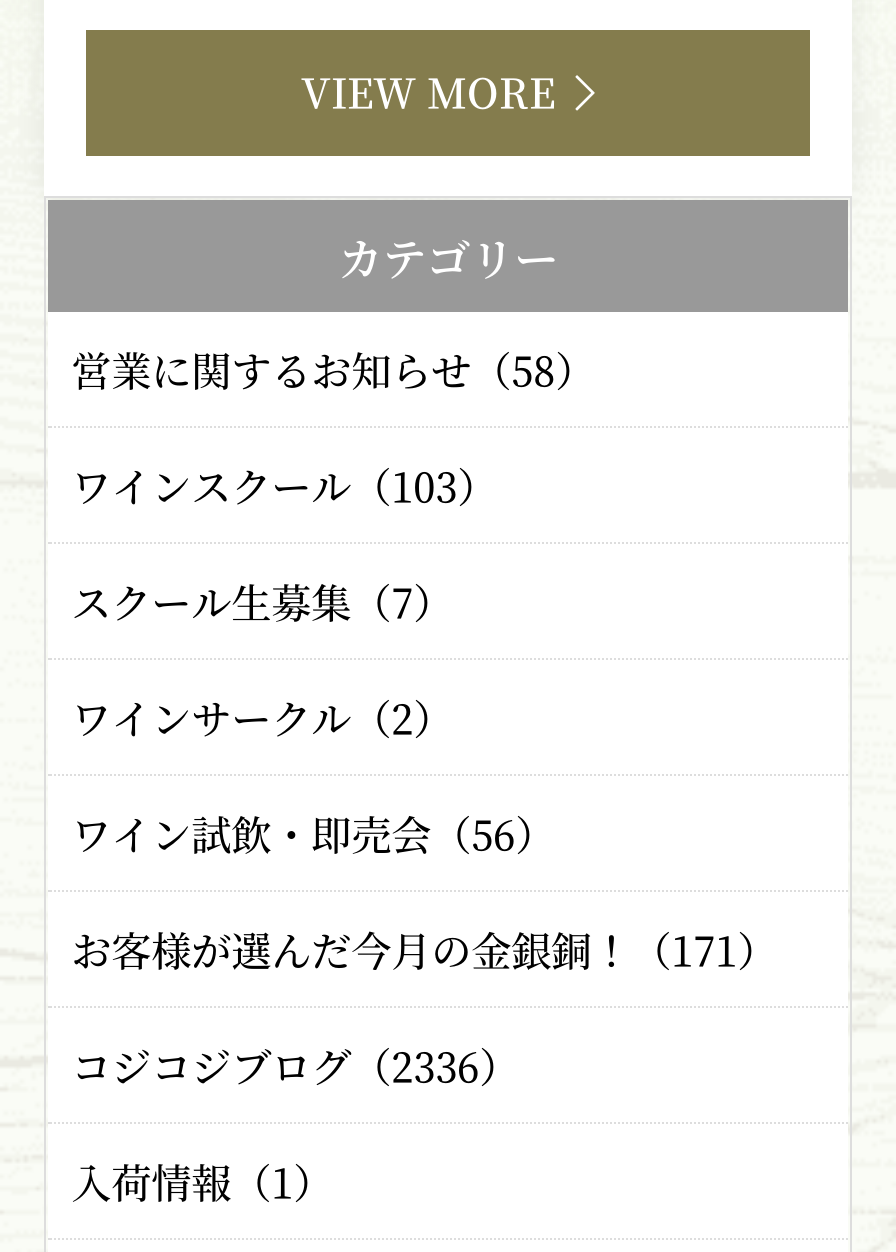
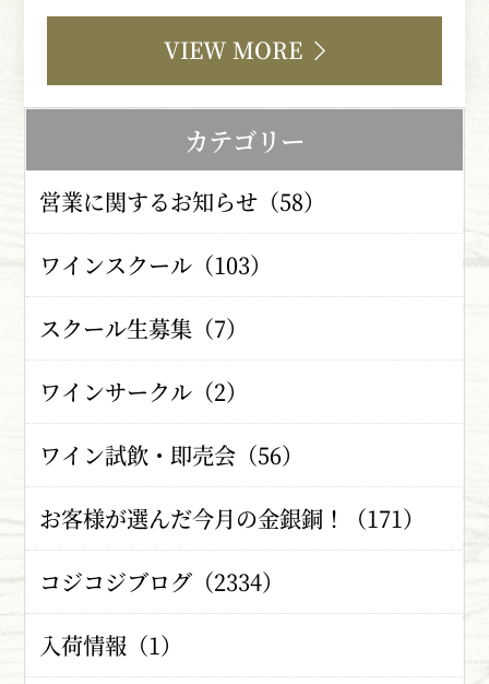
[71,1036,519,1094] コジコジブログ（2336） -> [39,566,283,598] コジコジブログ（2334）

